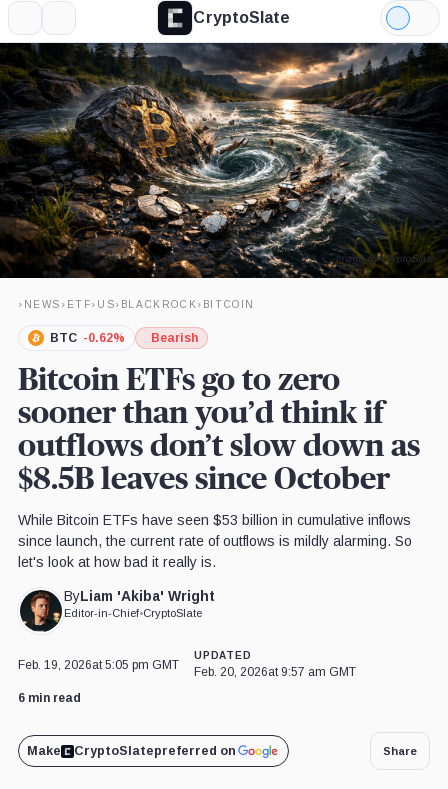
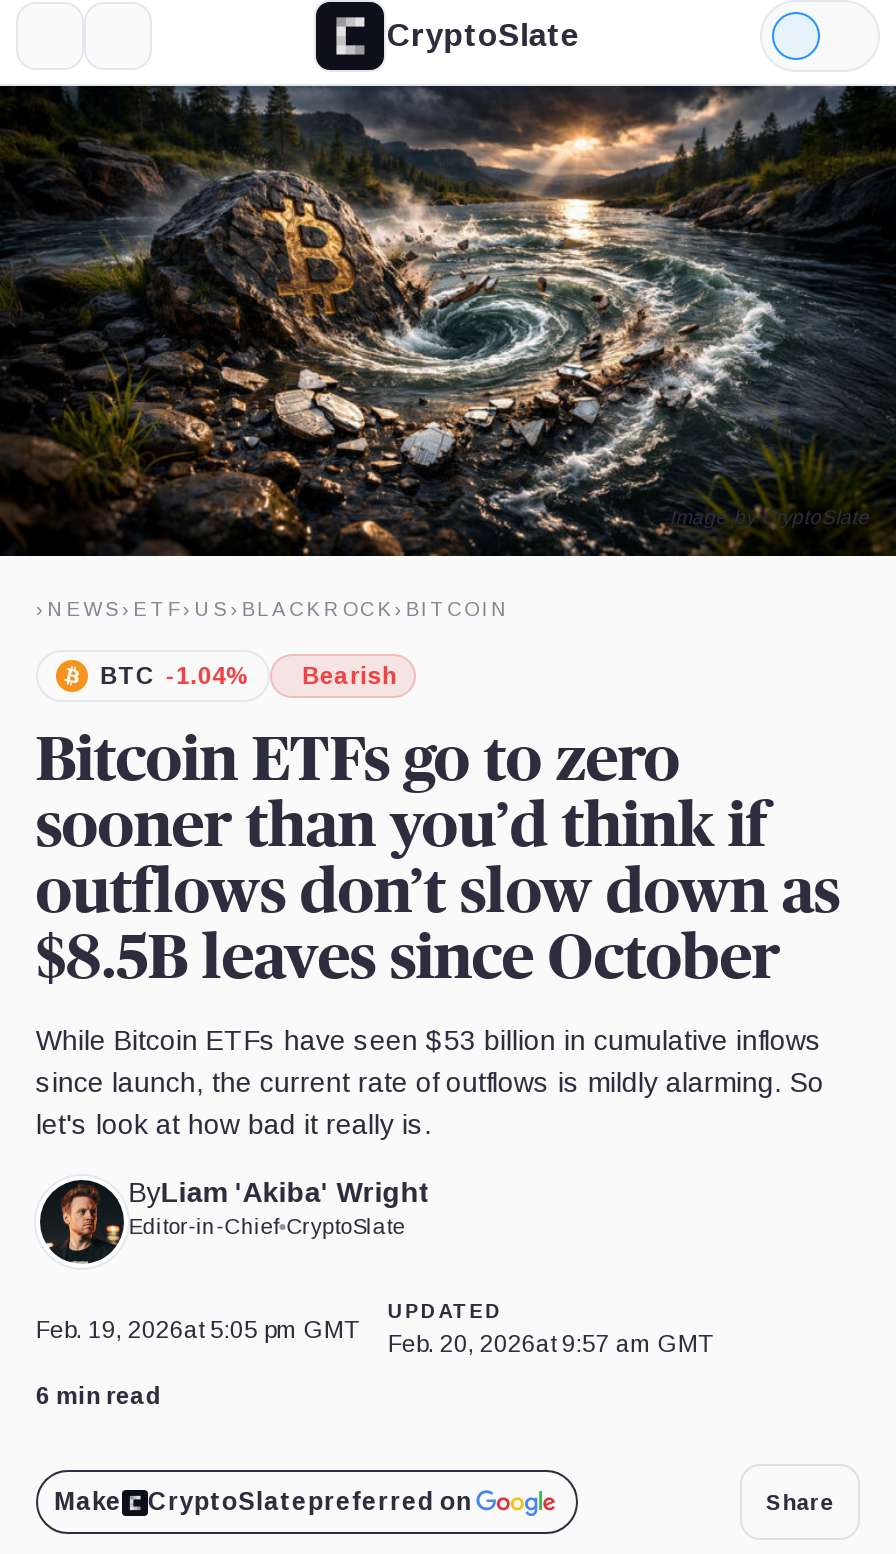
[50,331,198,345] BTC -0.62% Bearish -> [100,662,396,690] BTC -1.04% Bearish

